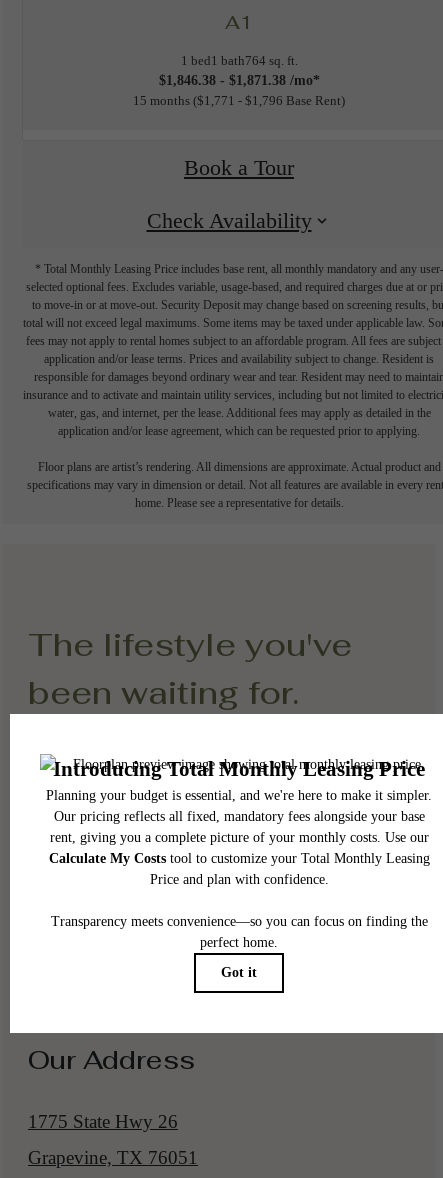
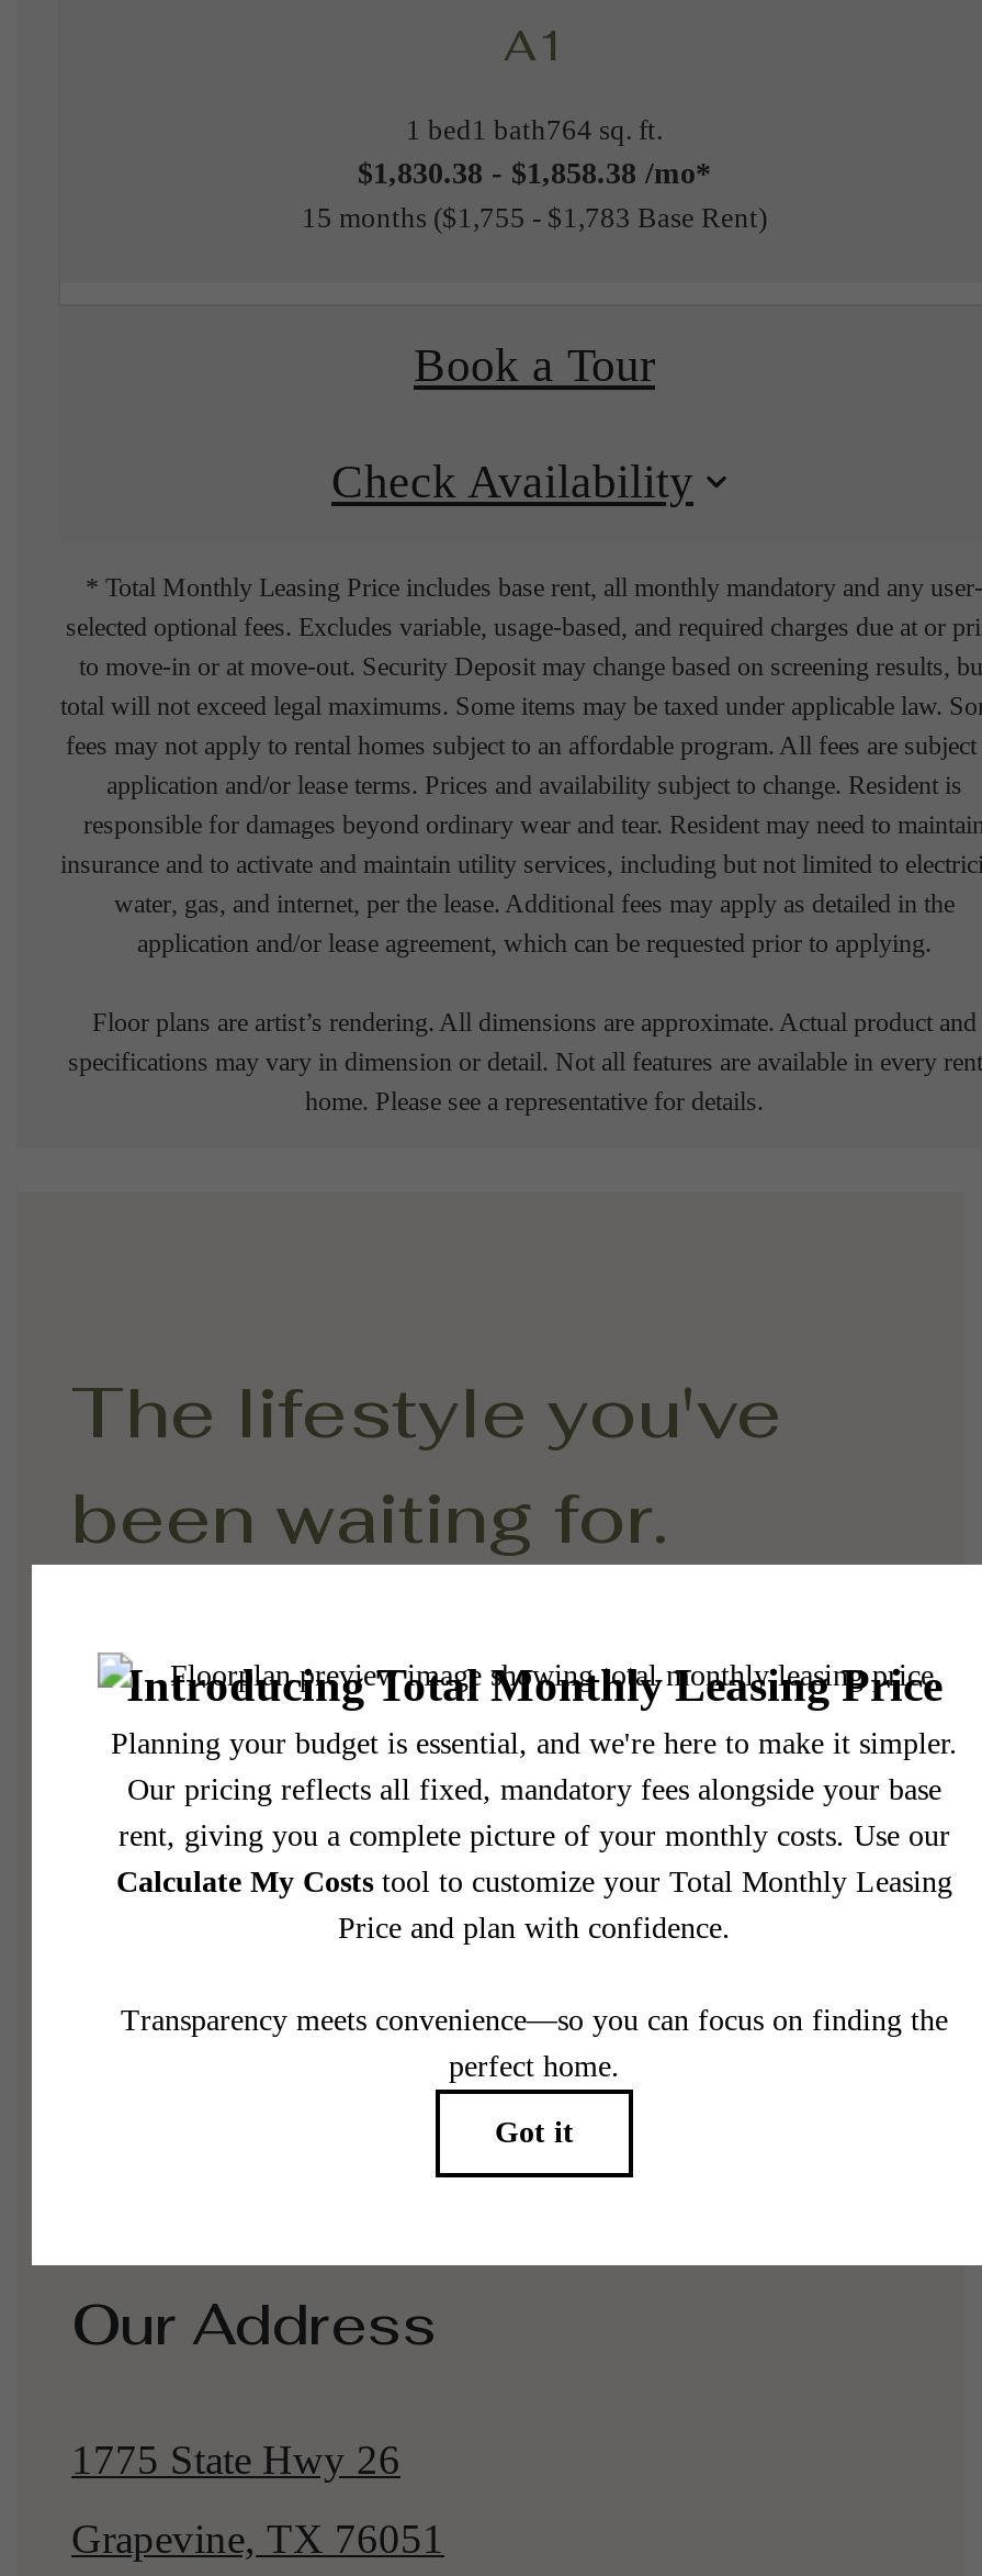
[158,73,319,88] $1,846.38 - $1,871.38 /mo* -> [358,158,711,191] $1,830.38 - $1,858.38 /mo*
[133,93,341,108] 15 months $1,771 - $1,796 Base Rent -> [302,202,758,235] 15 months $1,755 - $1,783 Base Rent

